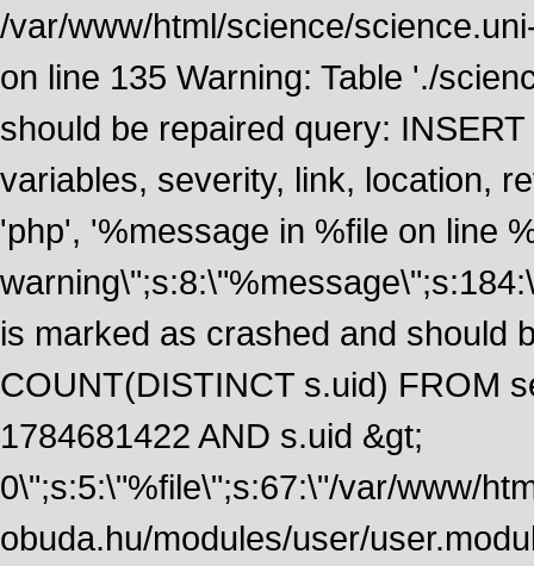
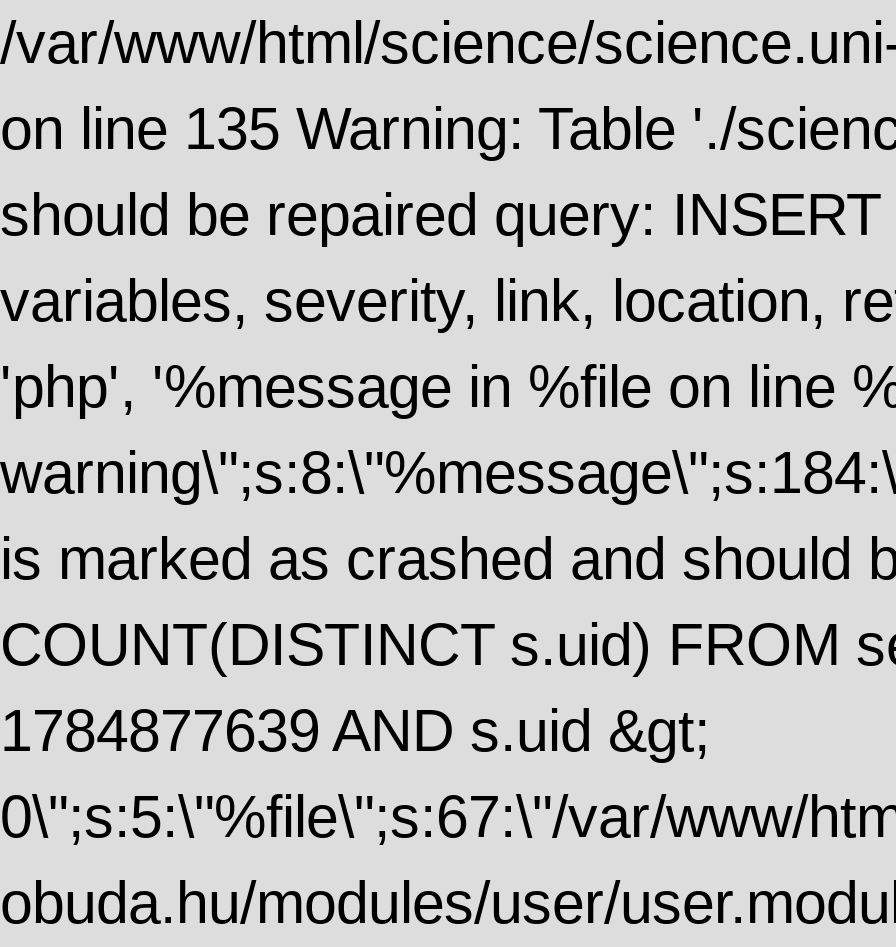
[0,416,423,455] 1784681422 AND s.uid &gt; -> [0,697,710,763] 1784877639 AND s.uid &gt;

